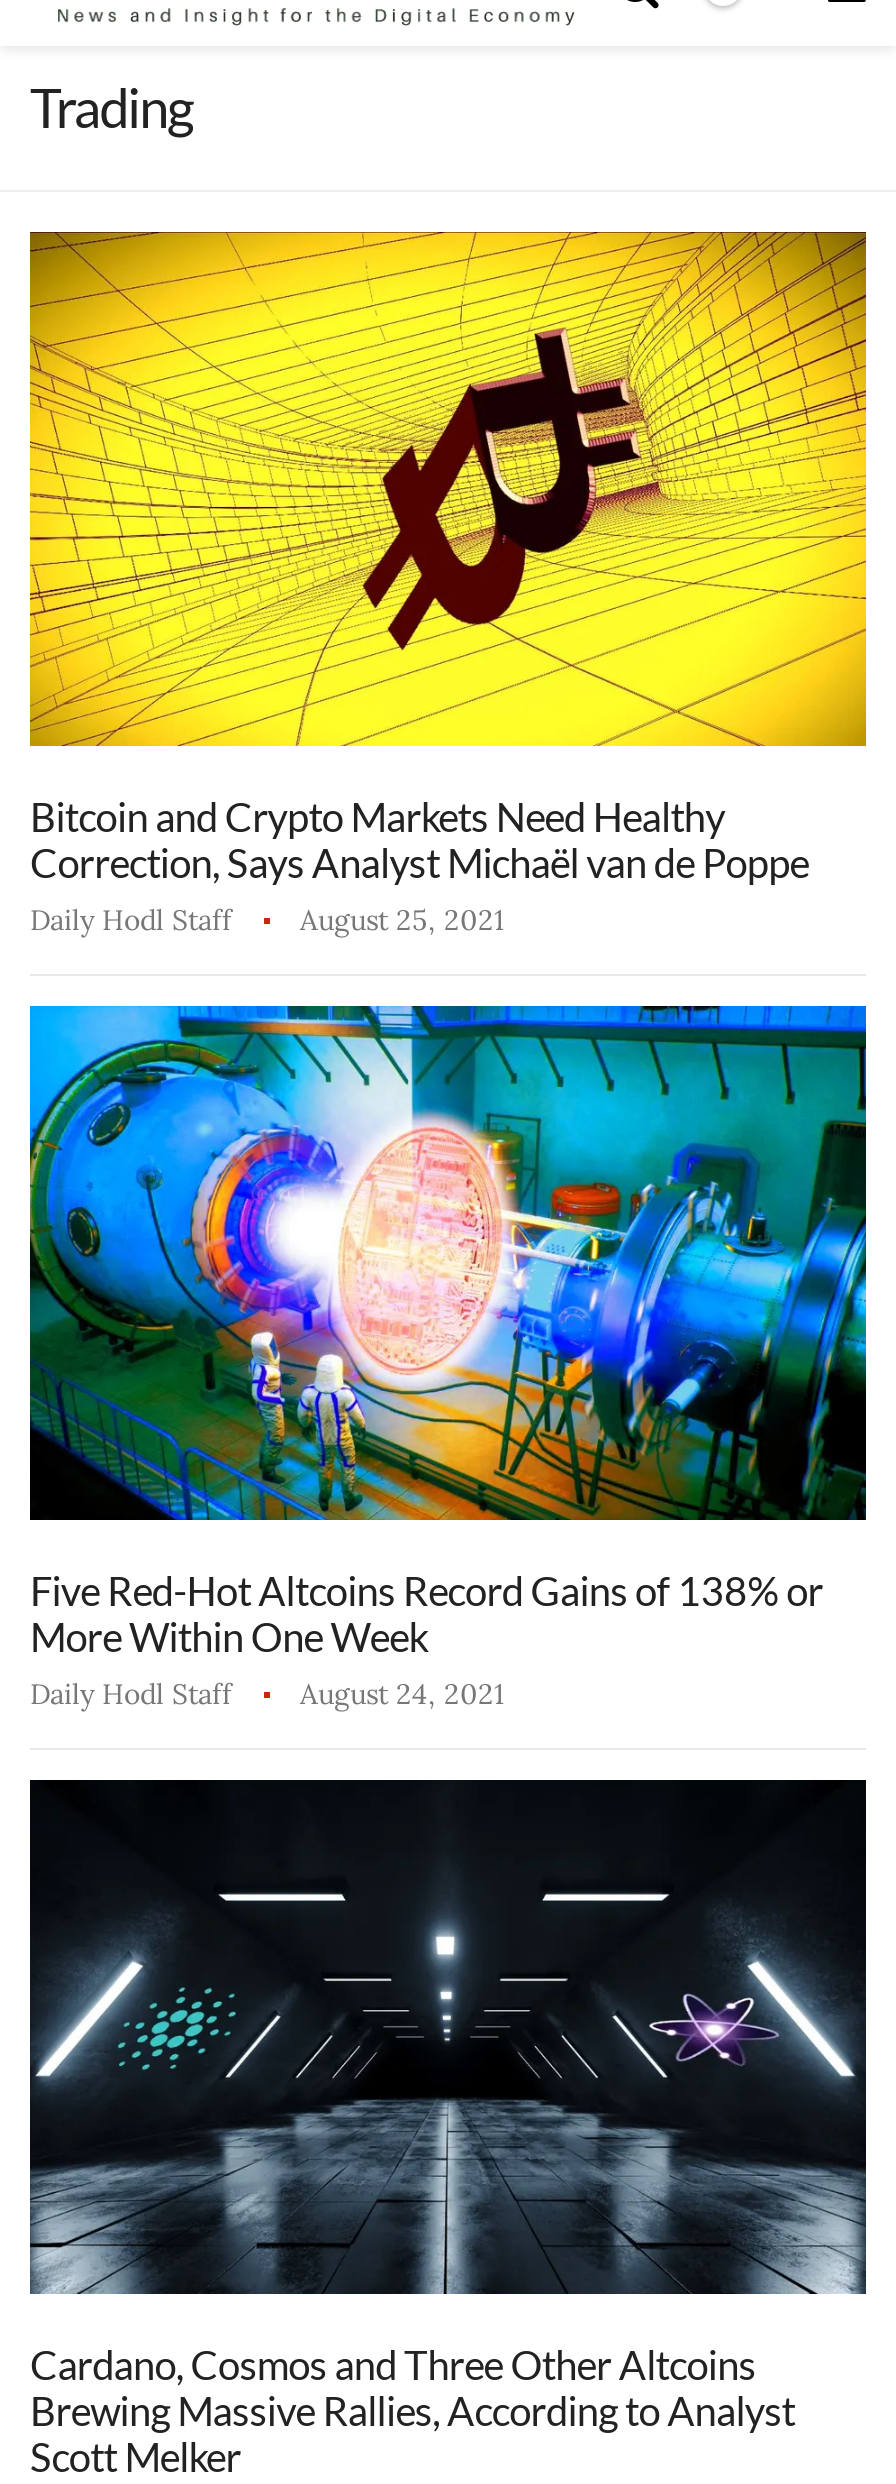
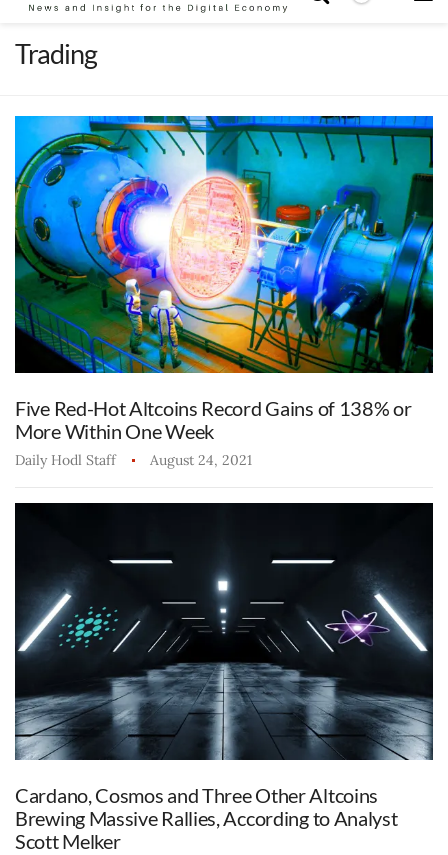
[28,230,868,938] [image] | Bitcoin and Crypto Markets Need Healthy | Correction, Says Analyst Michaël van de Poppe | Daily Hodl Staff | August 25, 2021 -> none

